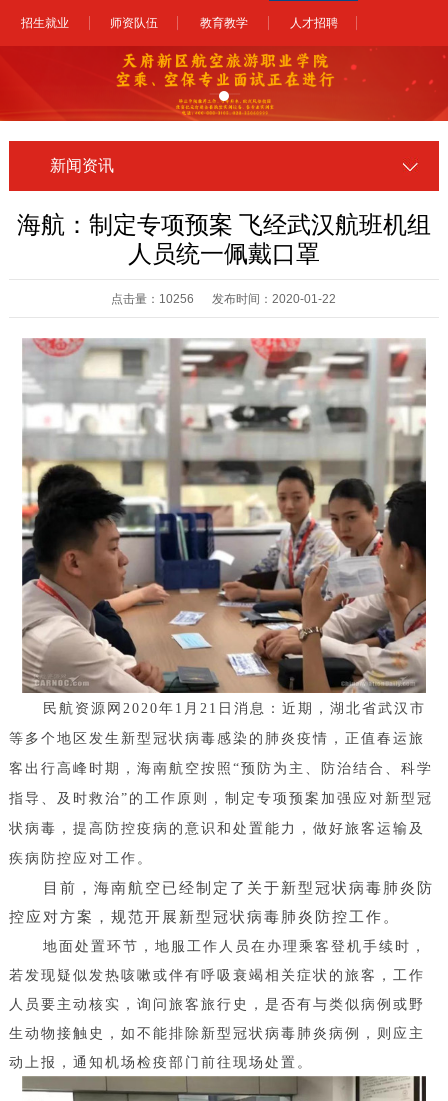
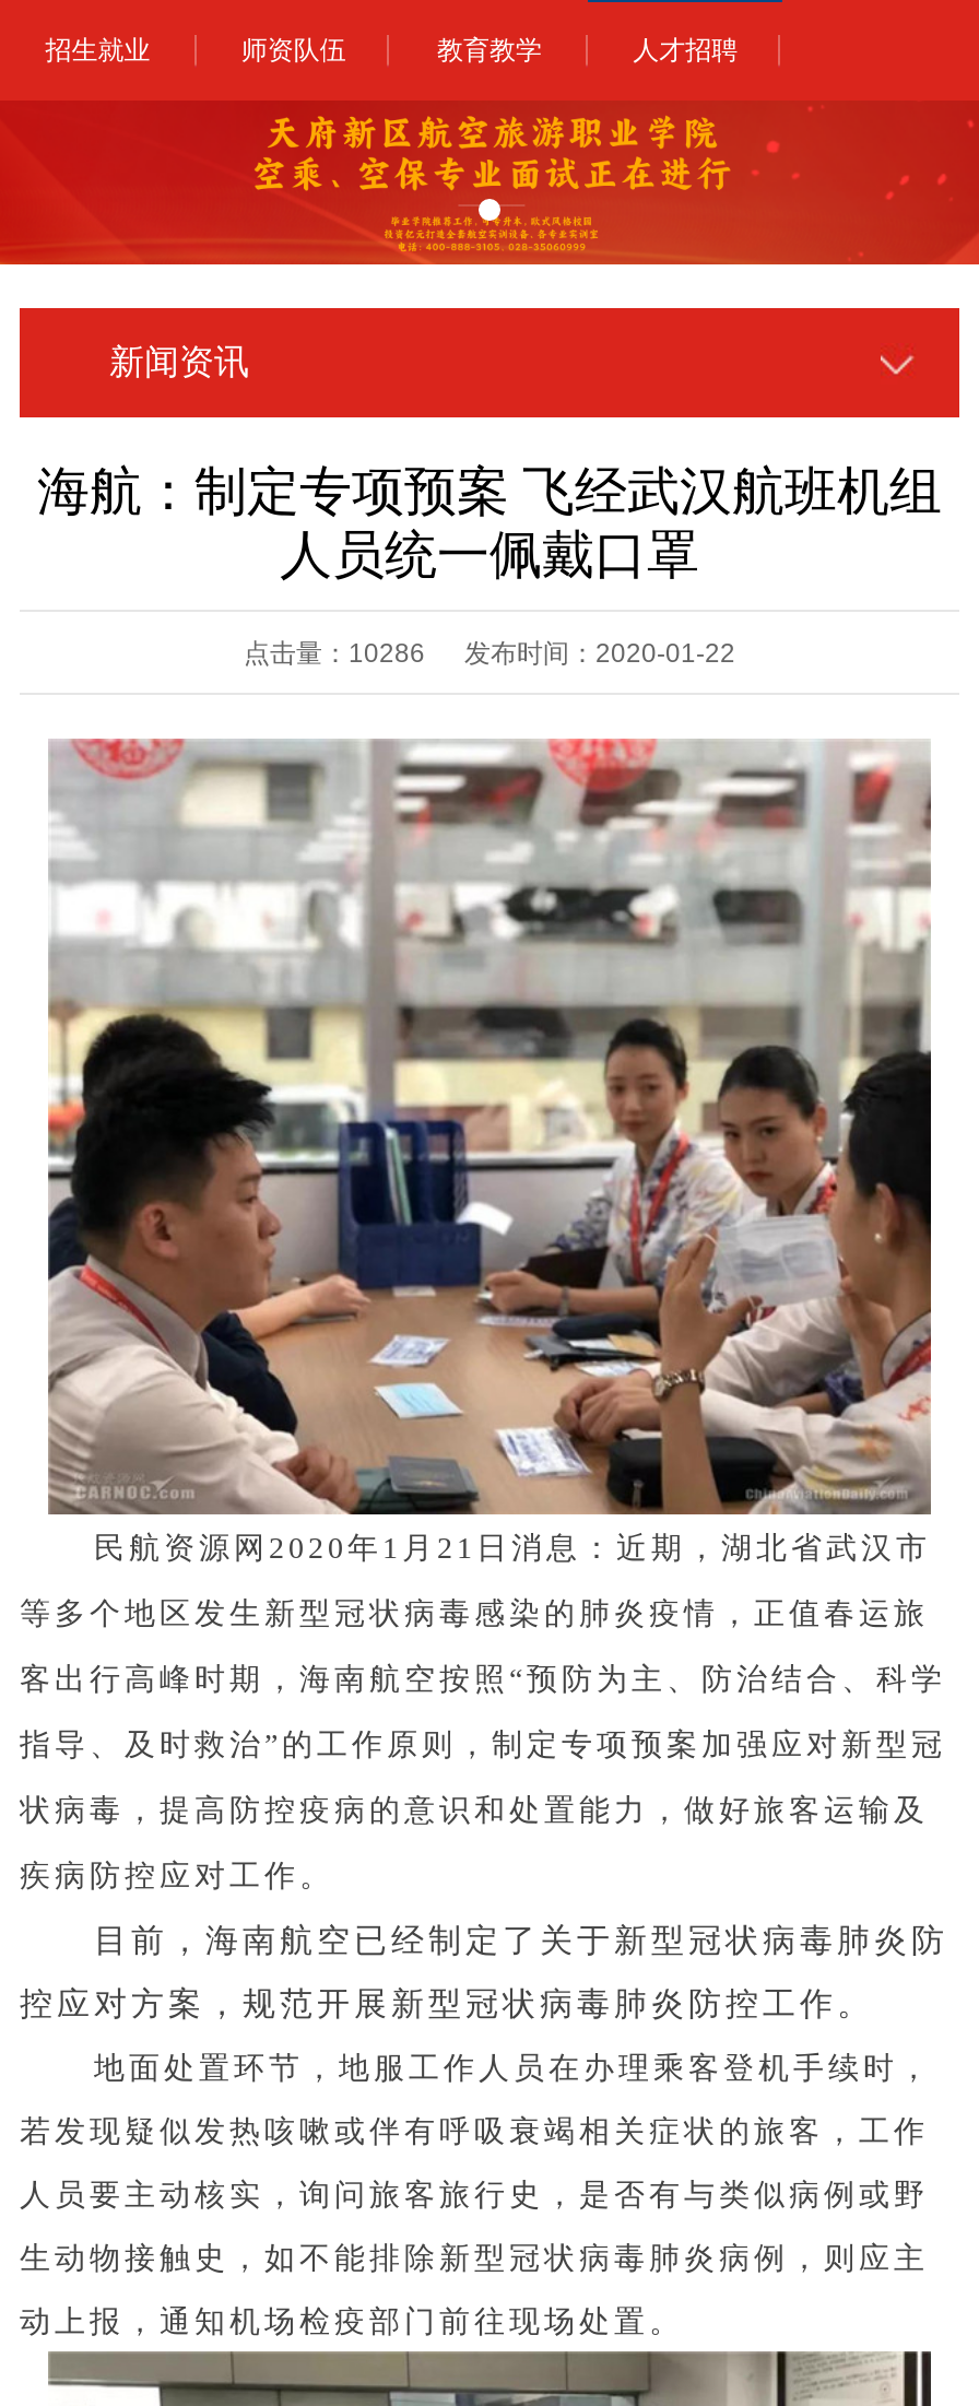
[111,292,336,306] 点击量：10256 发布时间：2020-01-22 -> [244,639,735,670] 点击量：10286 发布时间：2020-01-22

